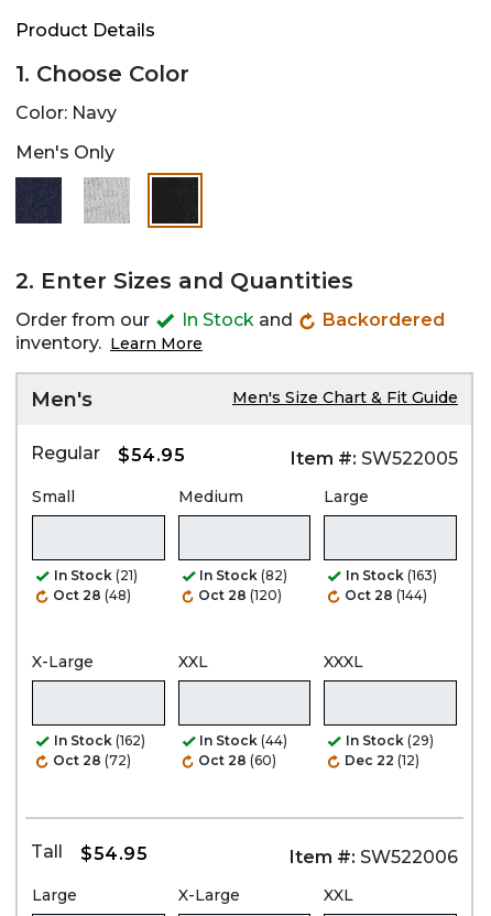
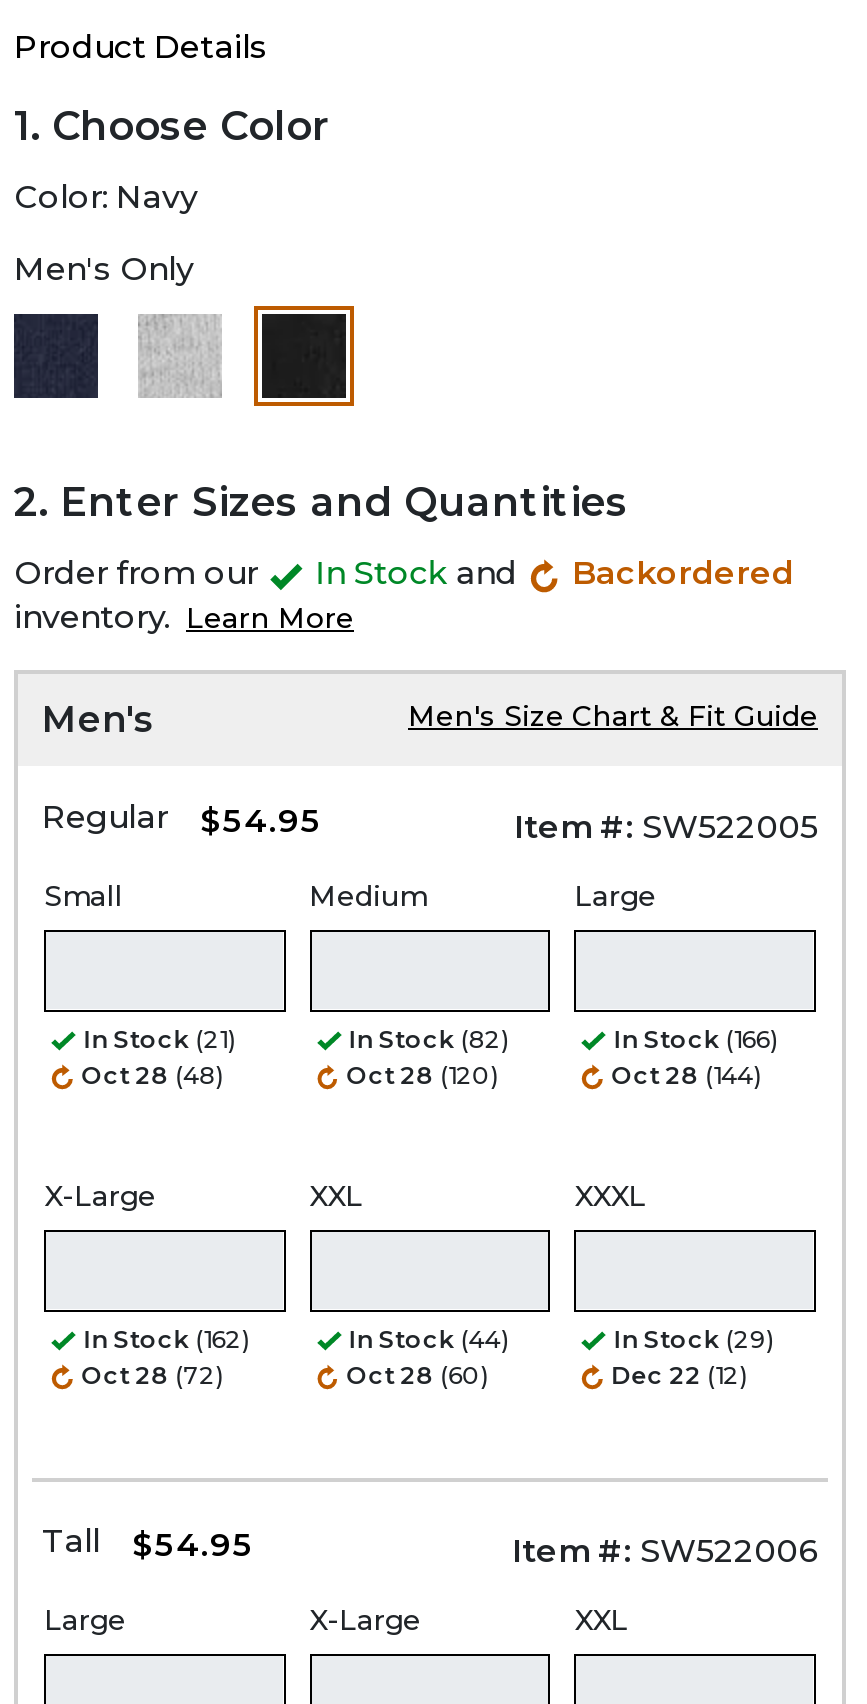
[346,567,437,583] In Stock (163) -> [614,1023,778,1053] In Stock (166)

